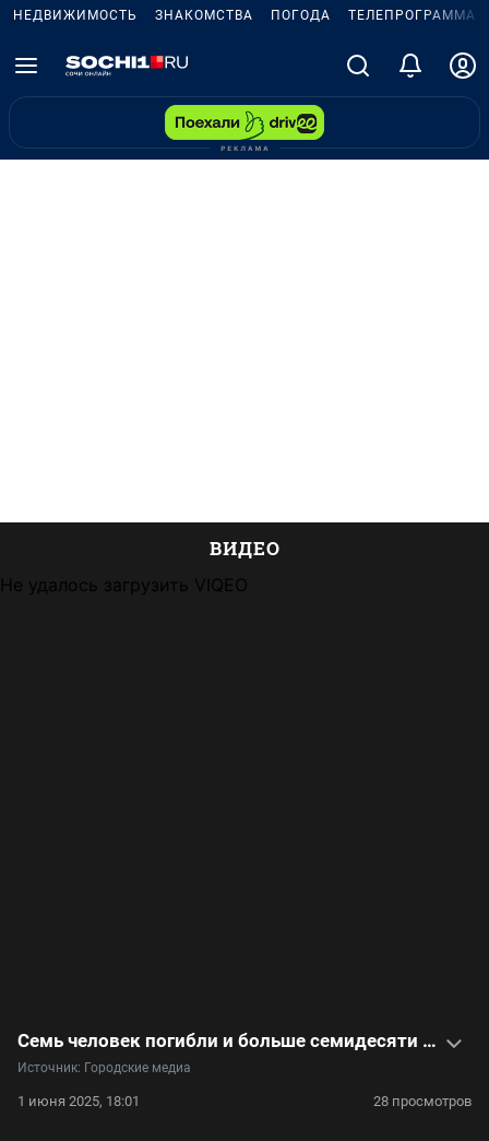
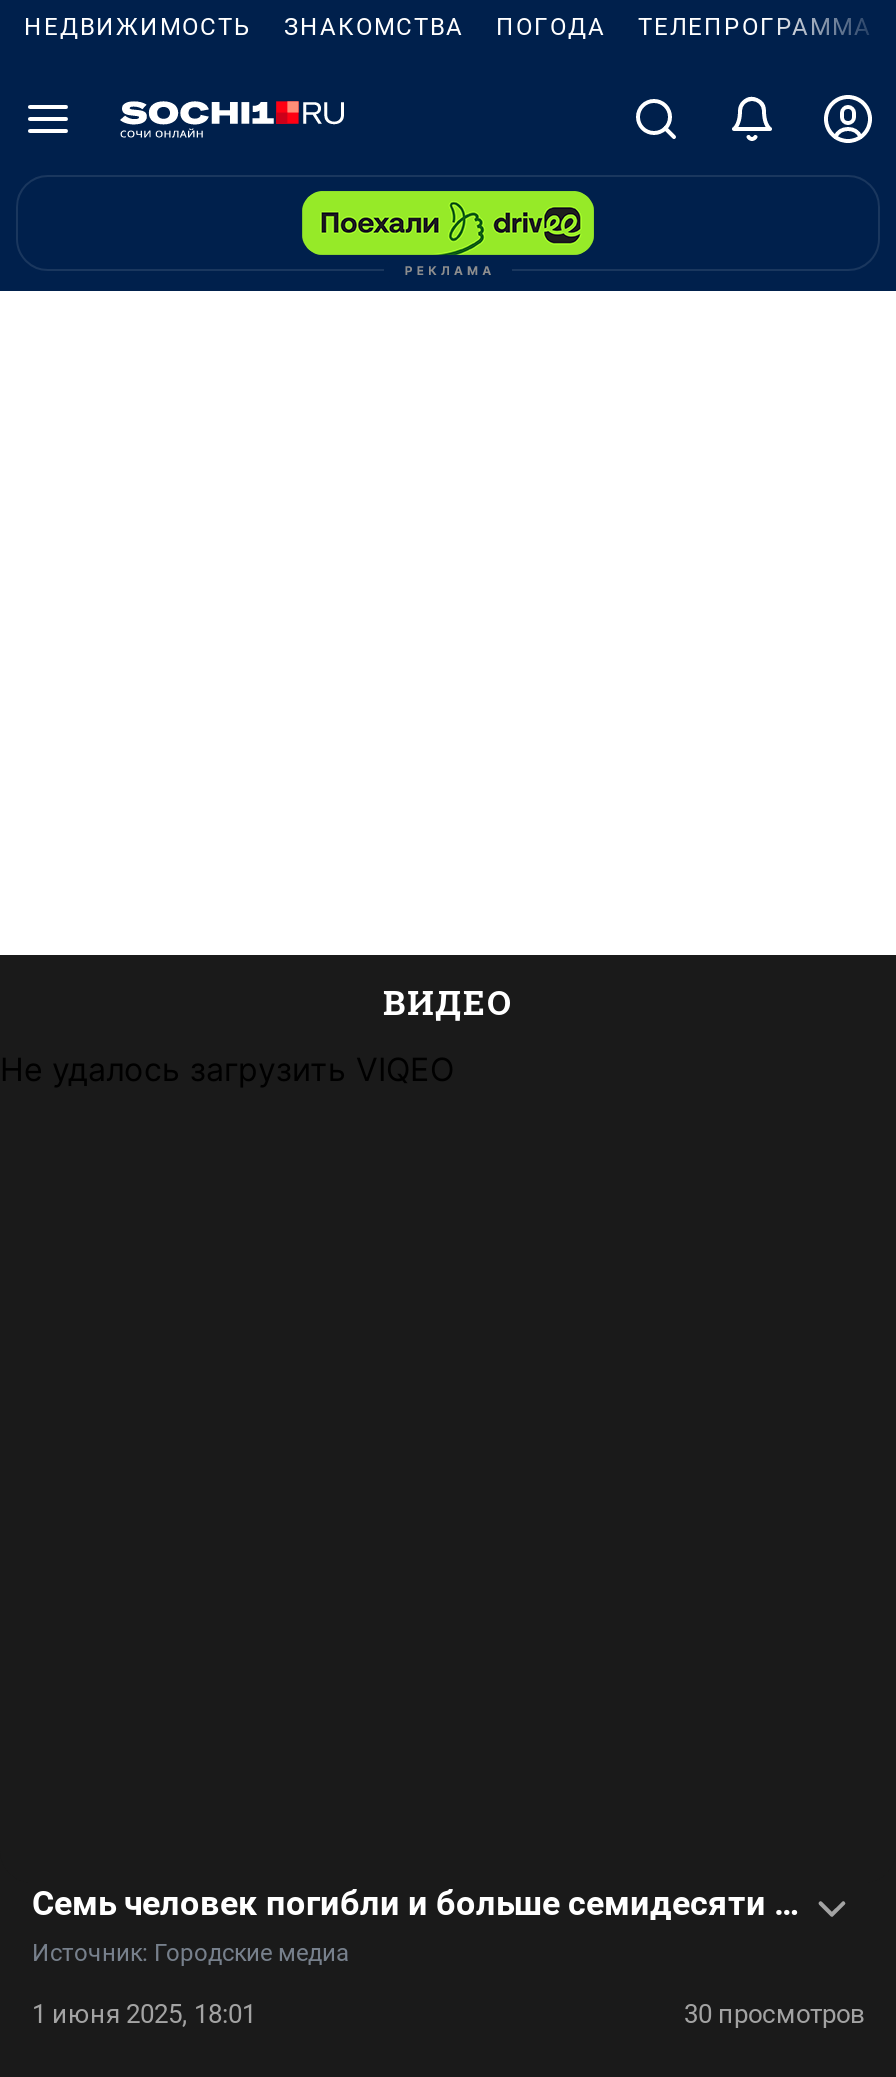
[373,1093,472,1109] 28 просмотров -> [684,1999,864,2029] 30 просмотров

